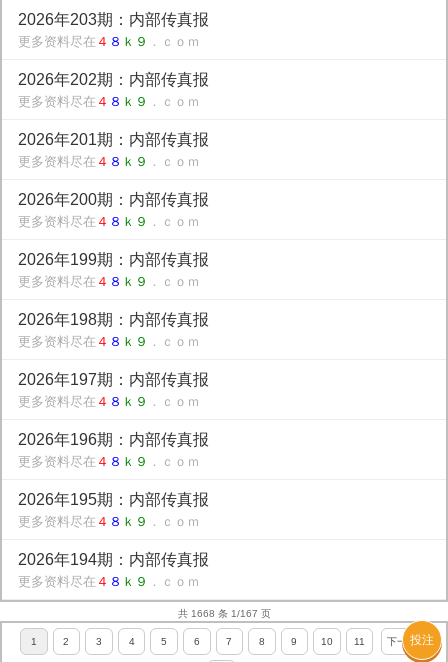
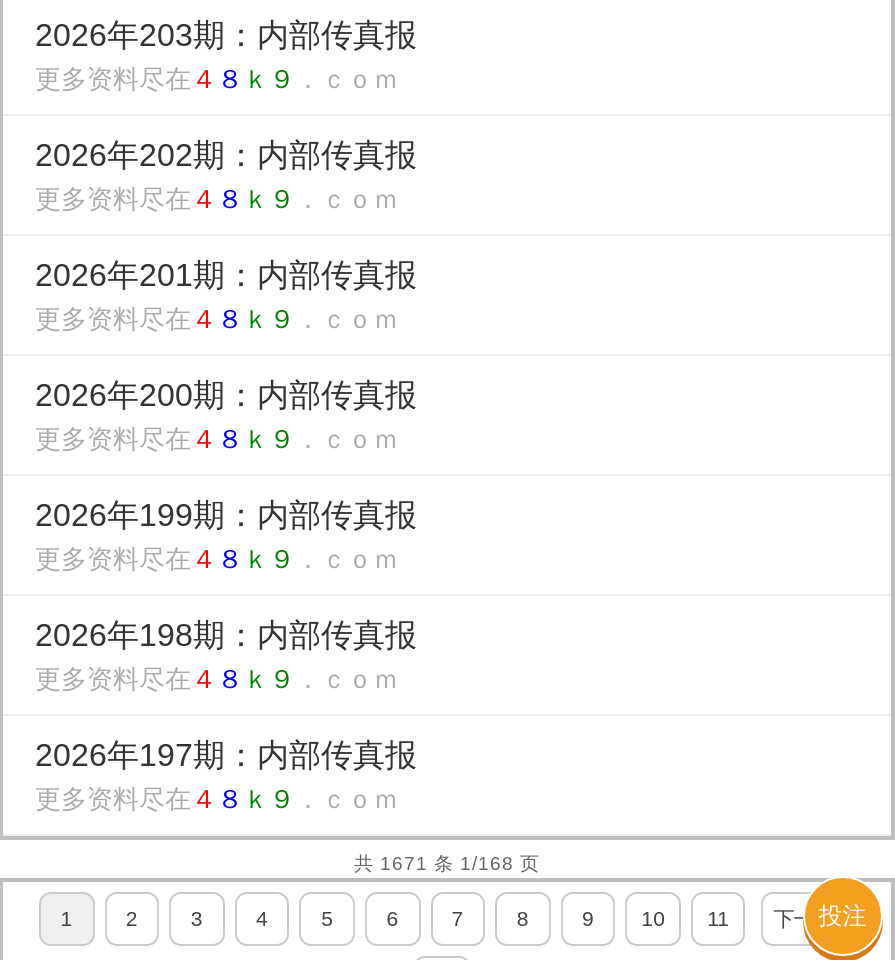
[18,431,270,619] 2026年196期：内部传真报 | 更多资料尽在４８ｋ９．ｃｏｍ | 2026年195期：内部传真报 | 更多资料尽在４８ｋ９．ｃｏｍ | 2026年194期：内部传真报 | 更多资料尽在４８ｋ９．ｃｏｍ | 共 1668 条 1/167 页 -> [354,852,540,874] 共 1671 条 1/168 页

